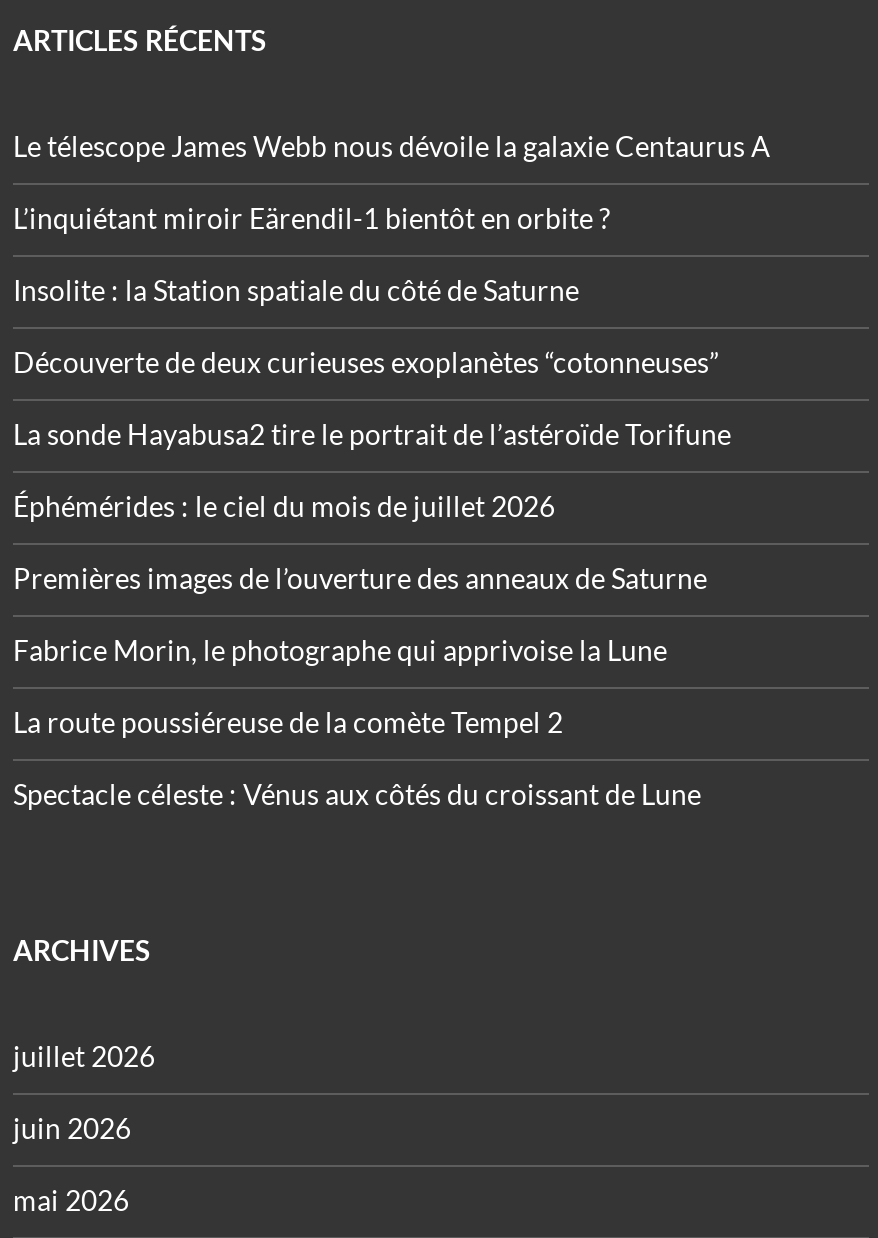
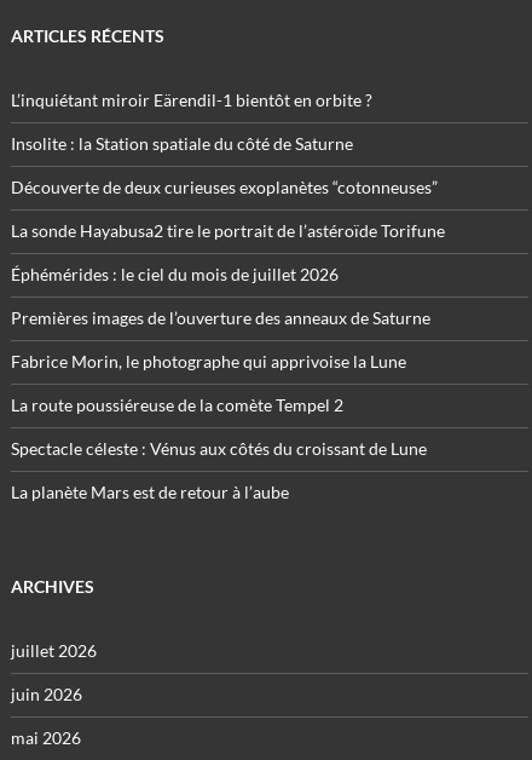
[13,130,771,164] Le télescope James Webb nous dévoile la galaxie Centaurus A -> none
moved [13,202,731,812] -> [11,89,445,459]: L’inquiétant miroir Eärendil-1 bientôt en orbite ? | Insolite : la Station spatiale du côté de Saturne | Découverte de deux curieuses exoplanètes “cotonneuses” | ... | La route poussiéreuse de la comète Tempel 2 | Spectacle céleste : Vénus aux côtés du croissant de Lune
none -> [11,482,289,502] La planète Mars est de retour à l’aube

